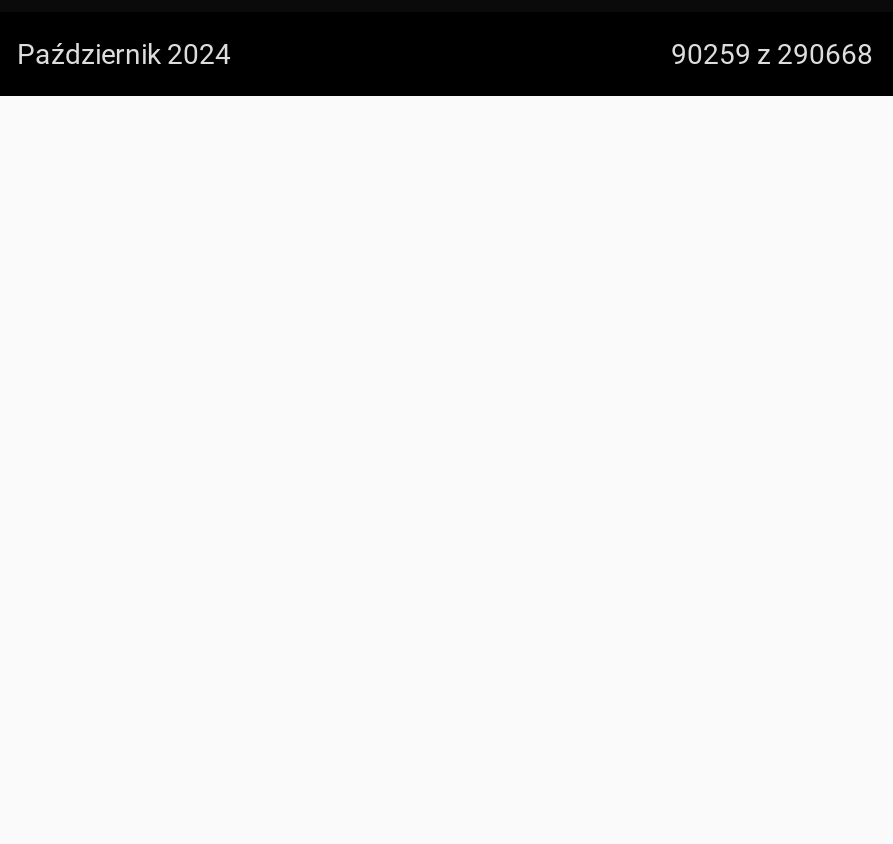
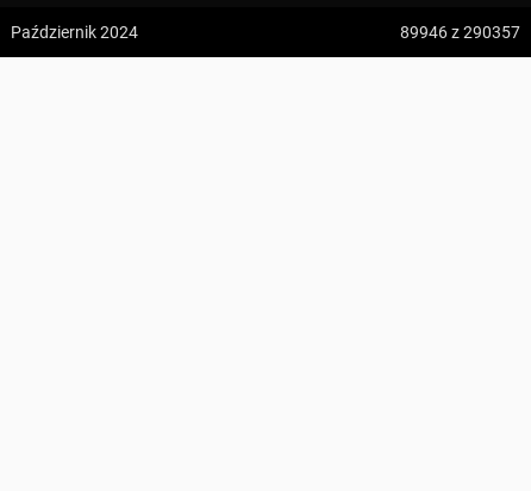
[671,38,873,70] 90259 z 290668 -> [400,23,520,42] 89946 z 290357

